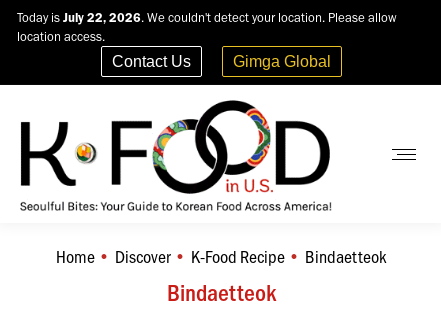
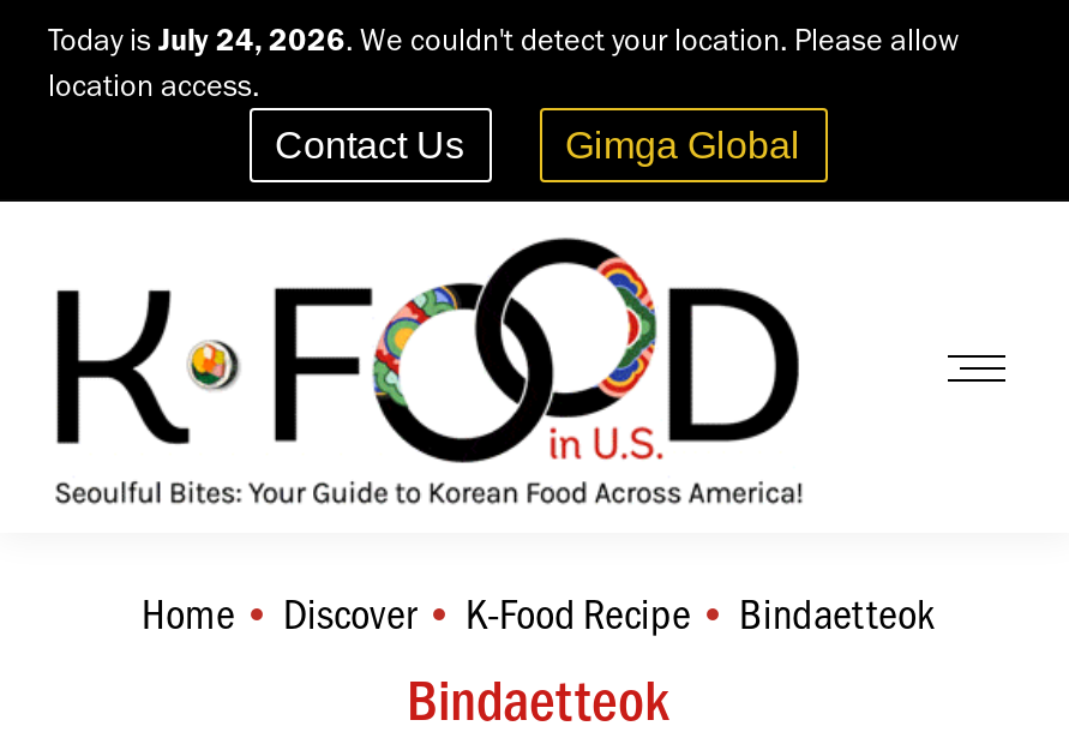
[17,10,397,25] Today is July 22, 2026. We couldn't detect your location. Please allow -> [48,22,960,58] Today is July 24, 2026. We couldn't detect your location. Please allow

